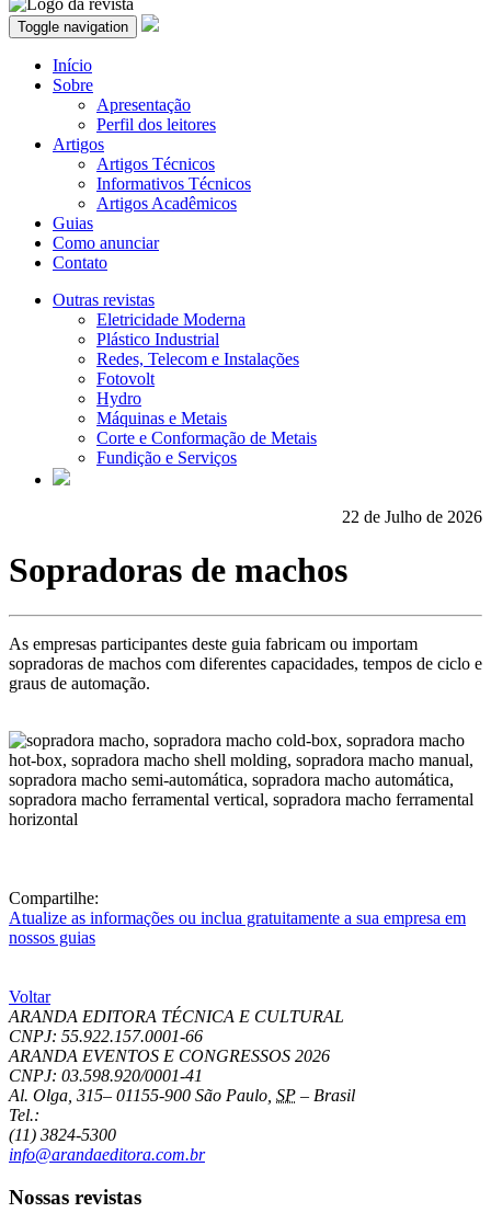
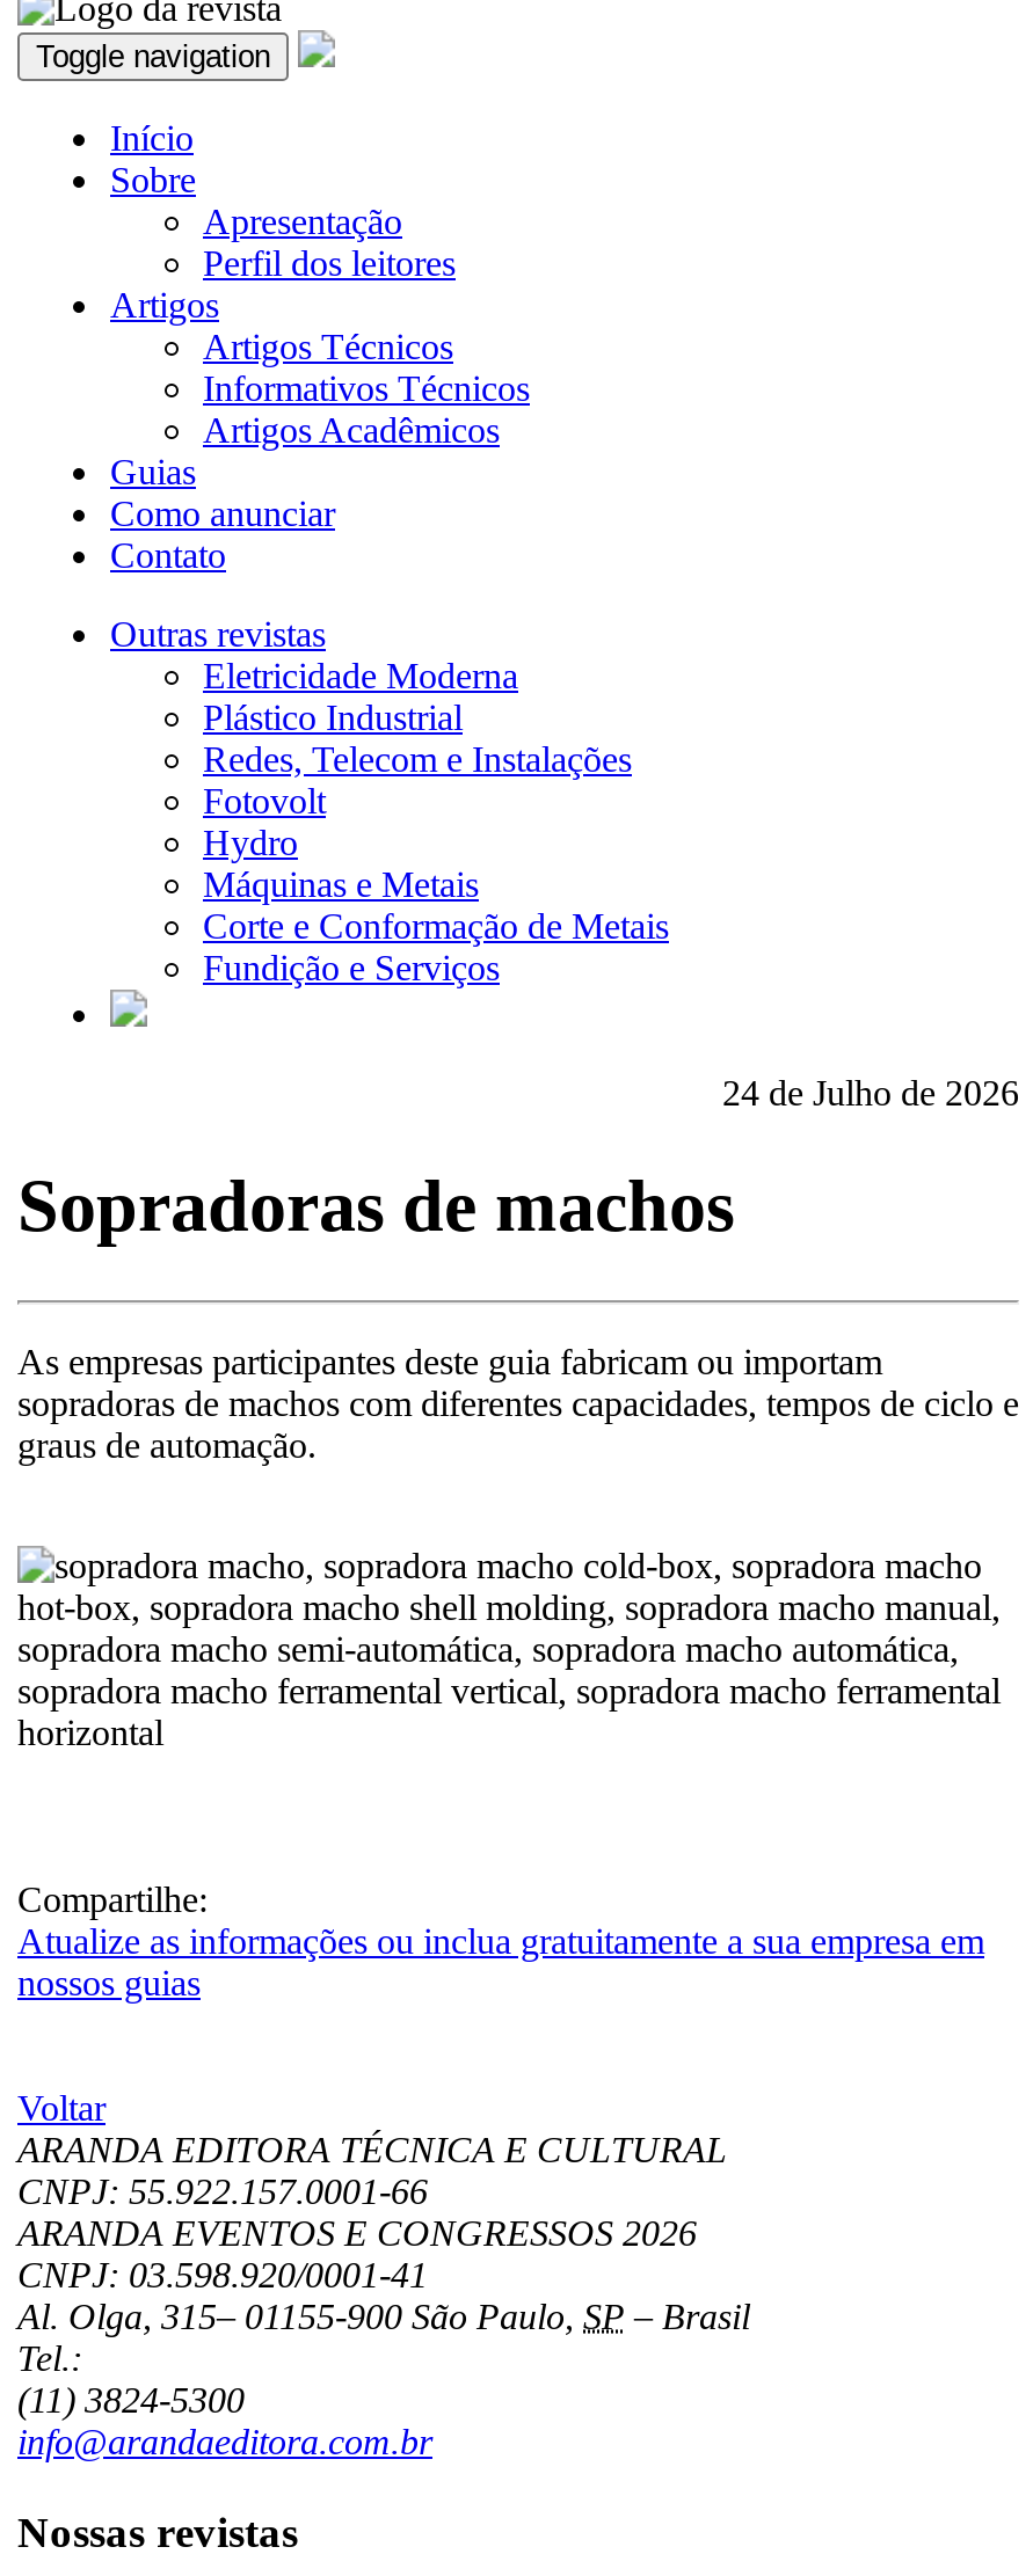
[342,507,482,526] 22 de Julho de 2026 -> [722,1073,1019,1112] 24 de Julho de 2026

